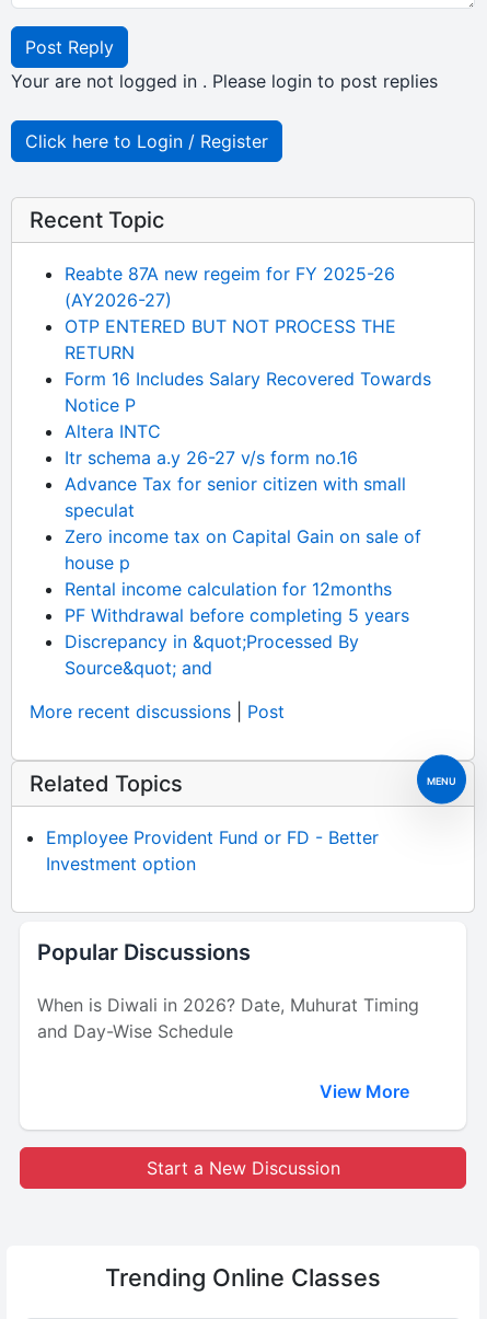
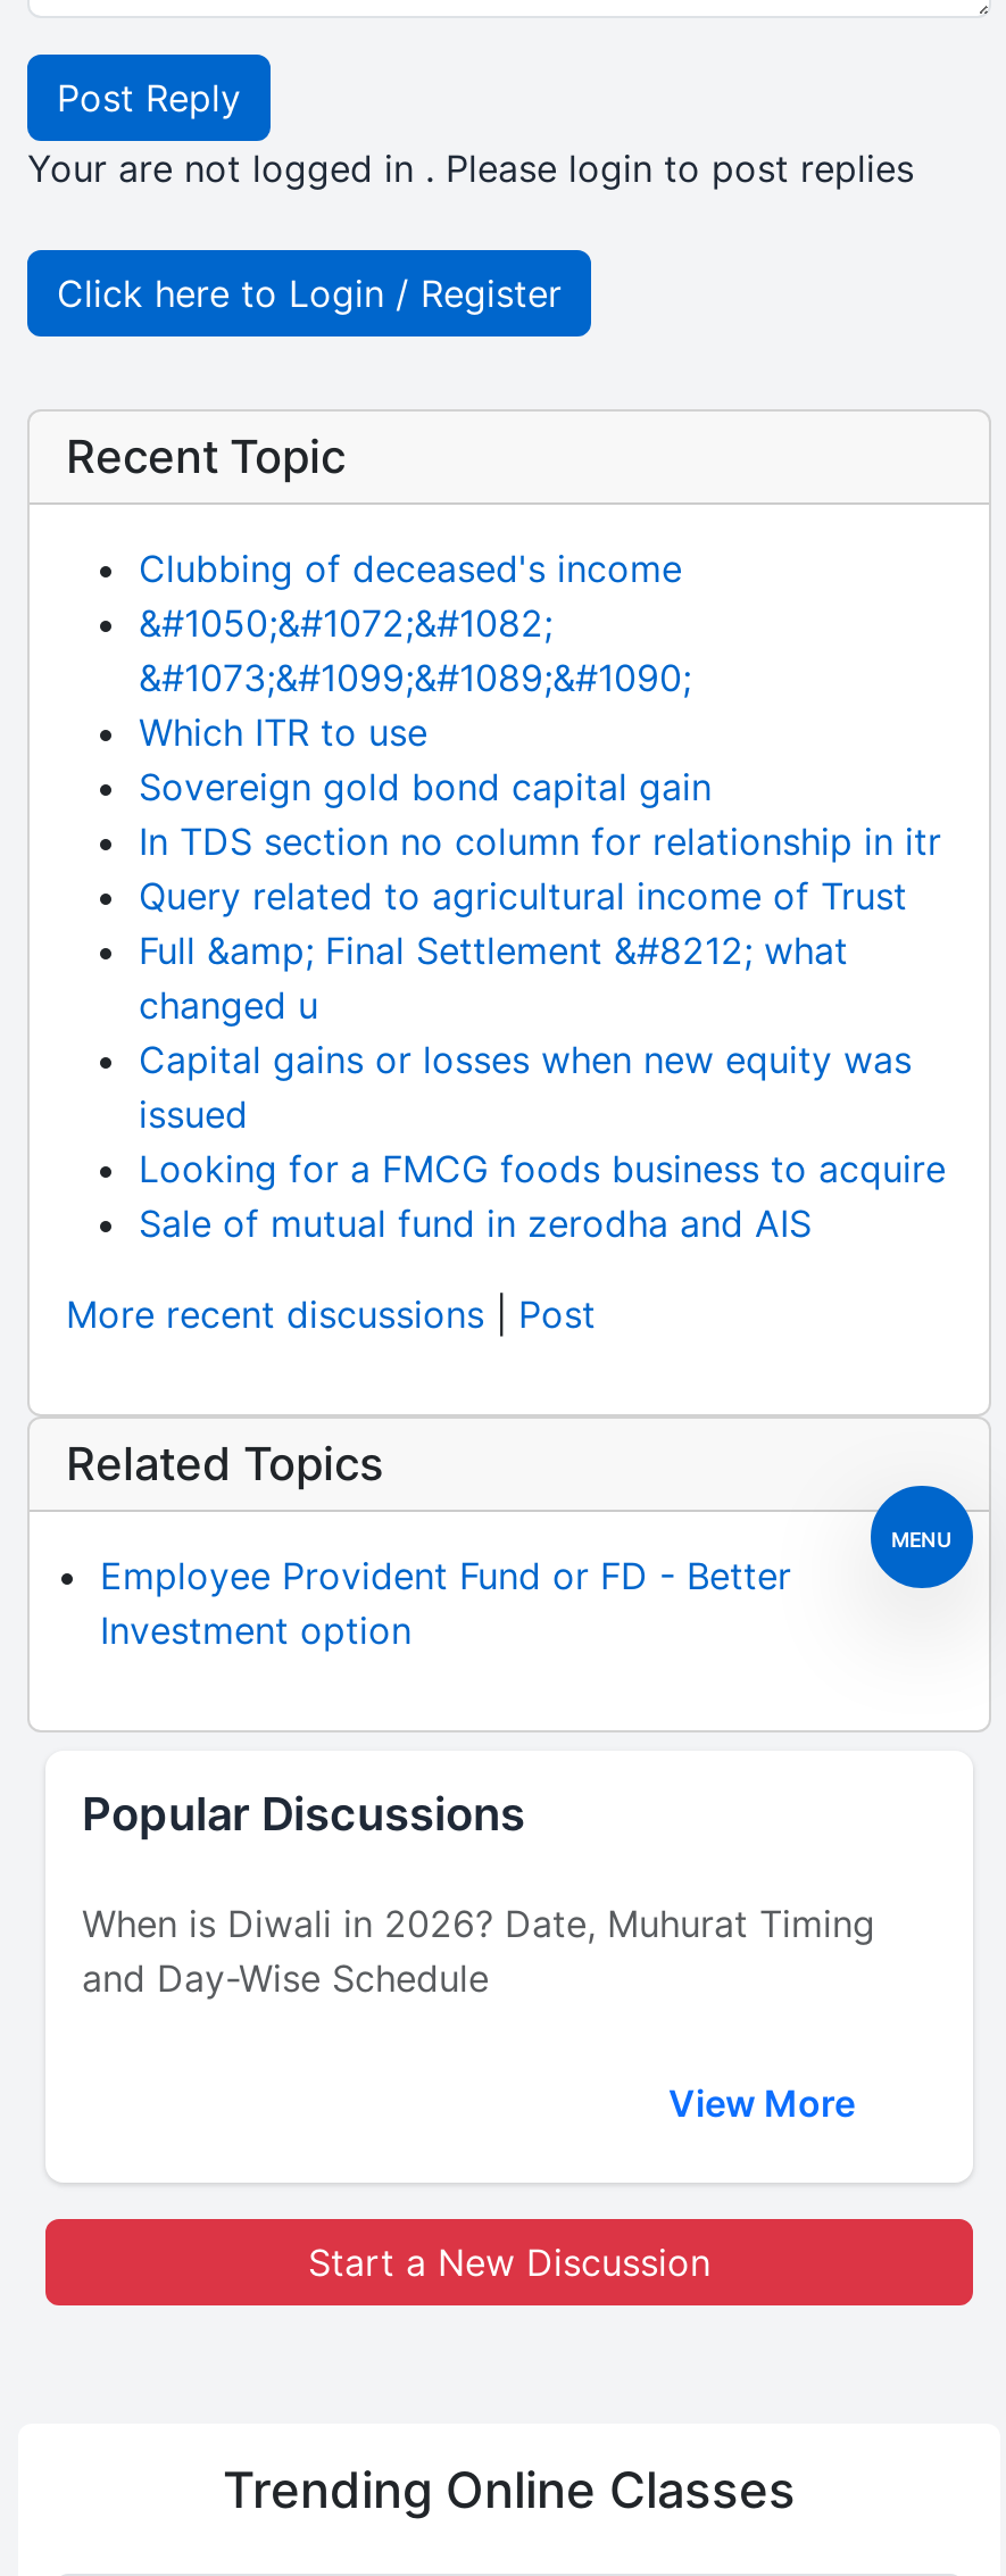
[65,263,431,679] Reabte 87A new regeim for FY 2025-26 | (AY2026-27) | OTP ENTERED BUT NOT PROCESS THE | RETURN | Form 16 Includes Salary Recovered Towards | Notice P | Altera INTC | Itr schema a.y 26-27 v/s form no.16 | Advance Tax for senior citizen with small | speculat | Zero income tax on Capital Gain on sale of | house p | Rental income calculation for 12months | PF Withdrawal before completing 5 years | Discrepancy in &quot;Processed By | Source&quot; and -> [139,546,946,1246] Clubbing of deceased's income | &#1050;&#1072;&#1082; | &#1073;&#1099;&#1089;&#1090; | Which ITR to use | Sovereign gold bond capital gain | In TDS section no column for relationship in itr | Query related to agricultural income of Trust | Full &amp; Final Settlement &#8212; what | changed u | Capital gains or losses when new equity was | issued | Looking for a FMCG foods business to acquire | Sale of mutual fund in zerodha and AIS

